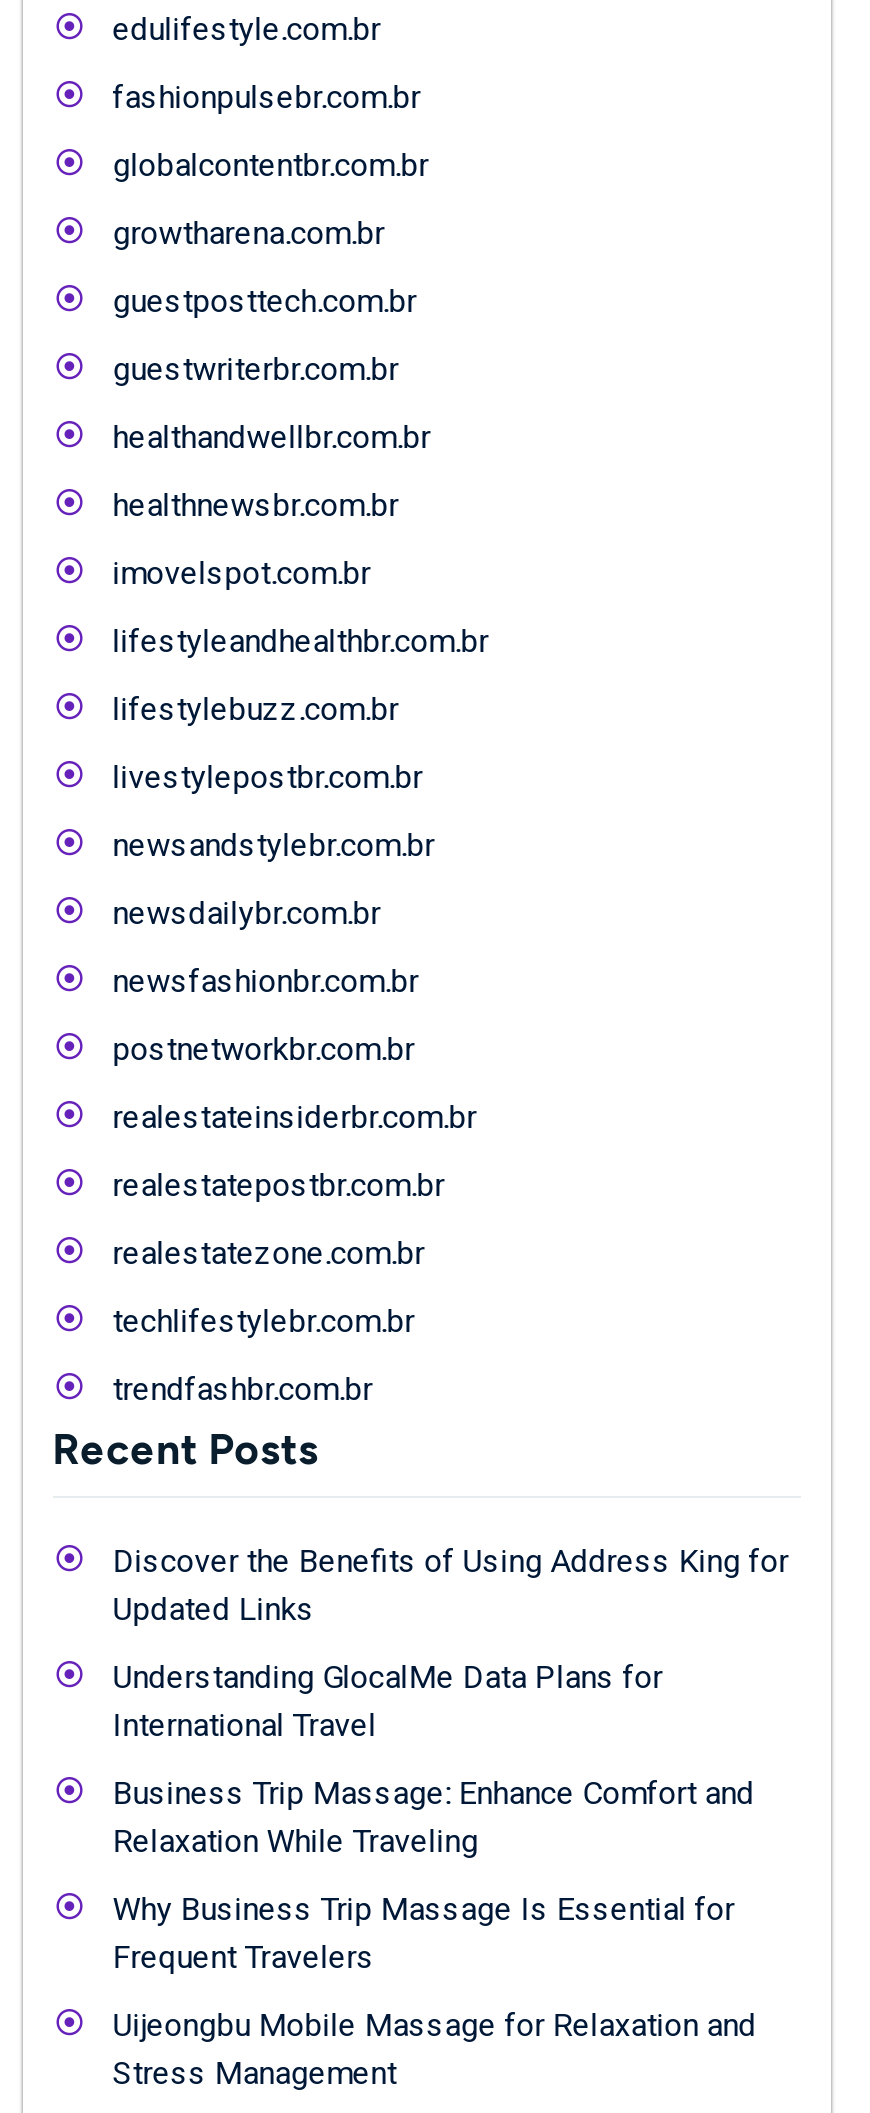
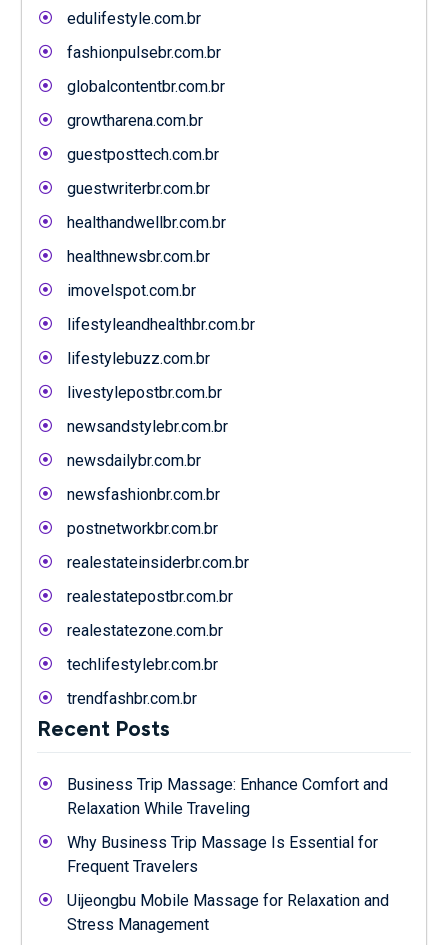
[112,1542,788,1744] Discover the Benefits of Using Address King for | Updated Links | Understanding GlocalMe Data Plans for | International Travel -> none

